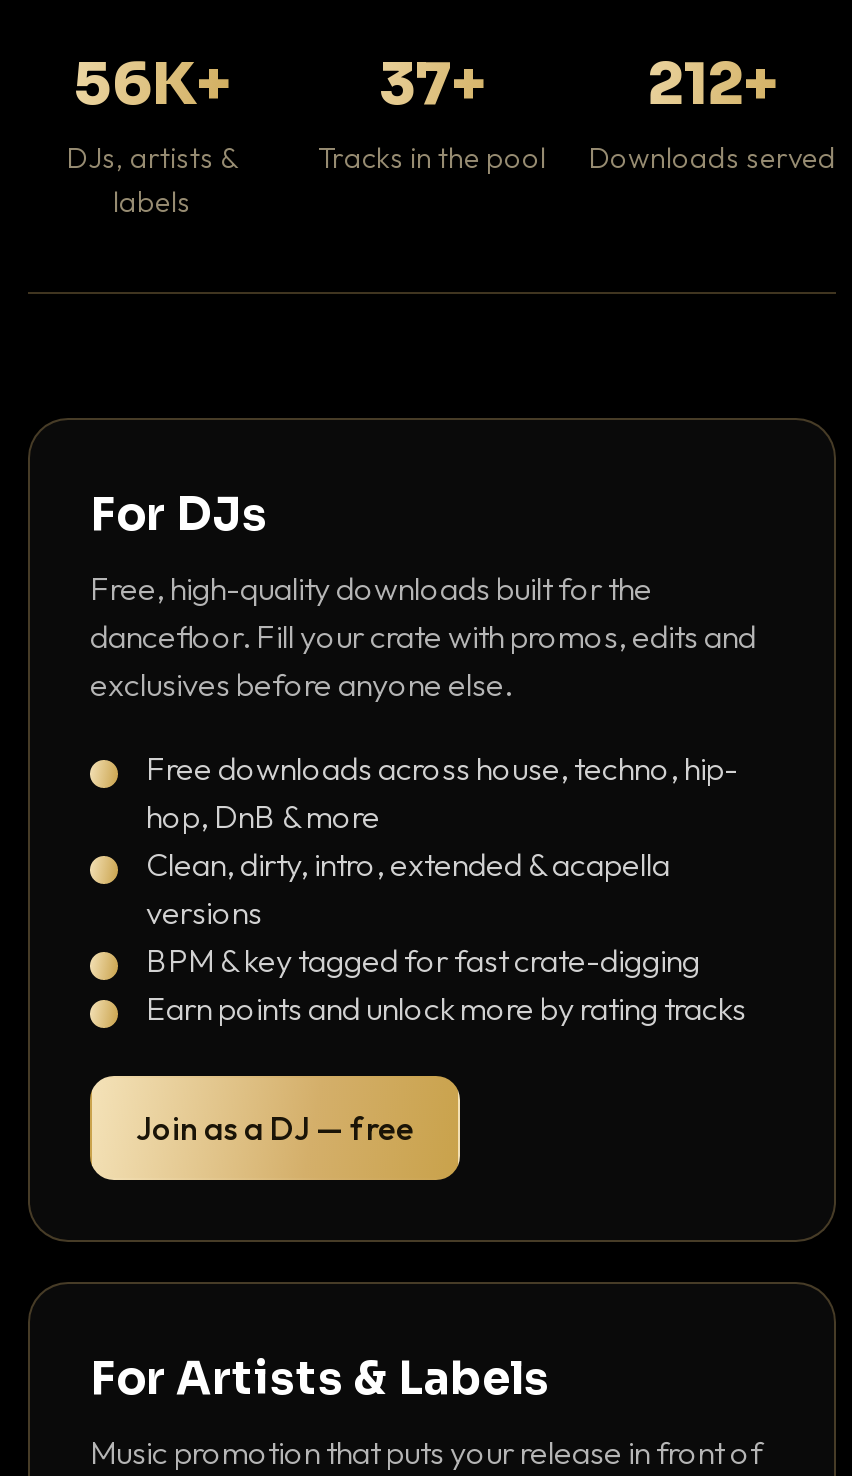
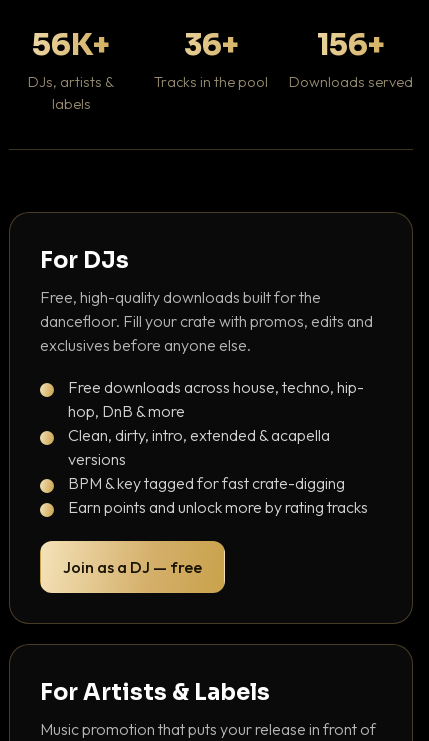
[379,48,485,120] 37+ -> [183,27,238,63] 36+
[647,48,777,120] 212+ -> [317,27,385,63] 156+

